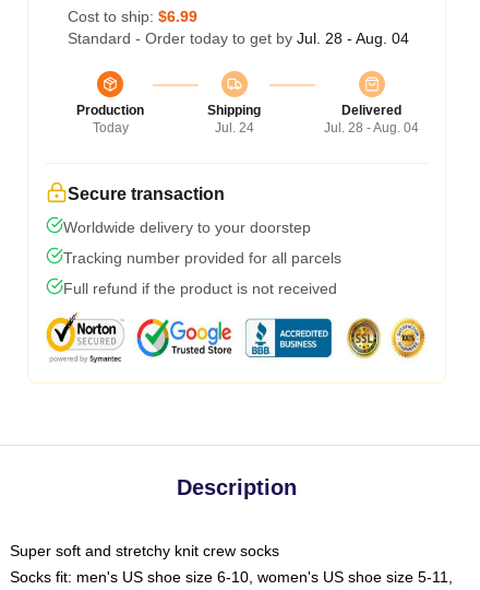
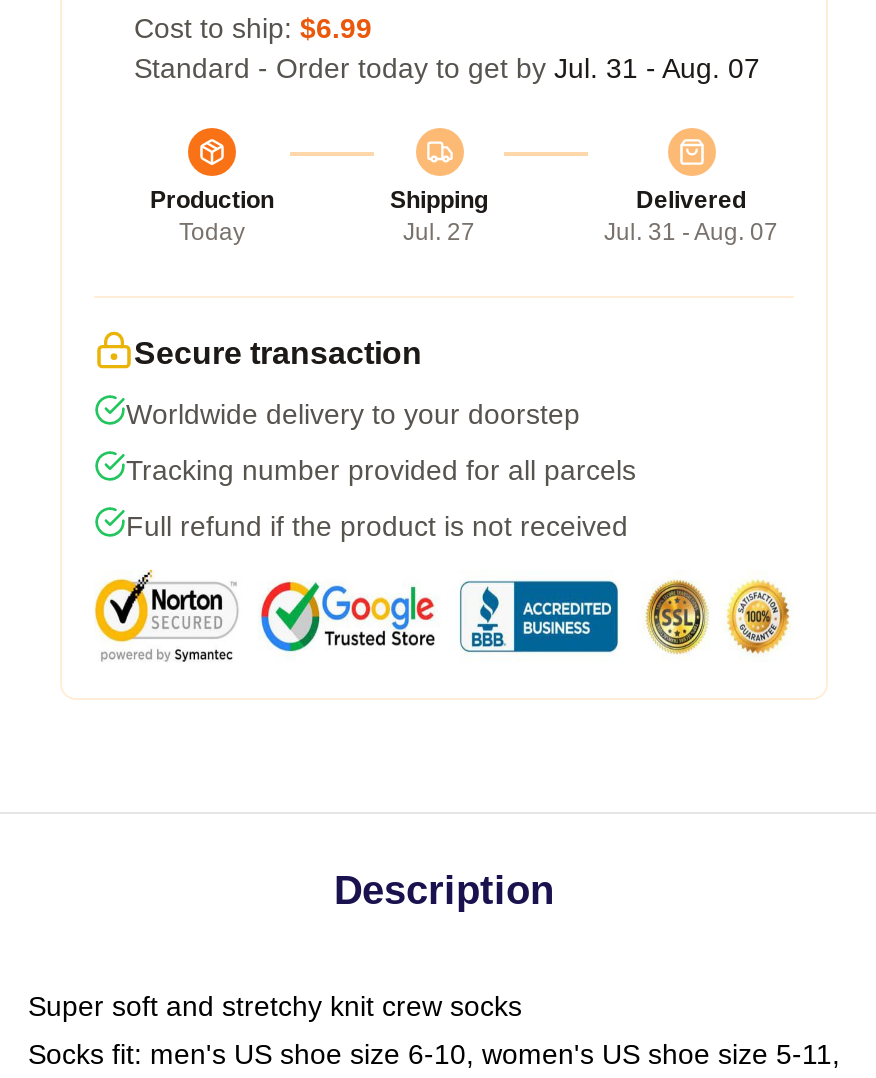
[68,29,409,47] Standard - Order today to get by Jul. 28 - Aug. 04 -> [134,51,760,83] Standard - Order today to get by Jul. 31 - Aug. 07
[214,120,254,135] Jul. 24 -> [403,217,475,245] Jul. 27
[324,120,419,135] Jul. 28 - Aug. 04 -> [604,217,778,245] Jul. 31 - Aug. 07

